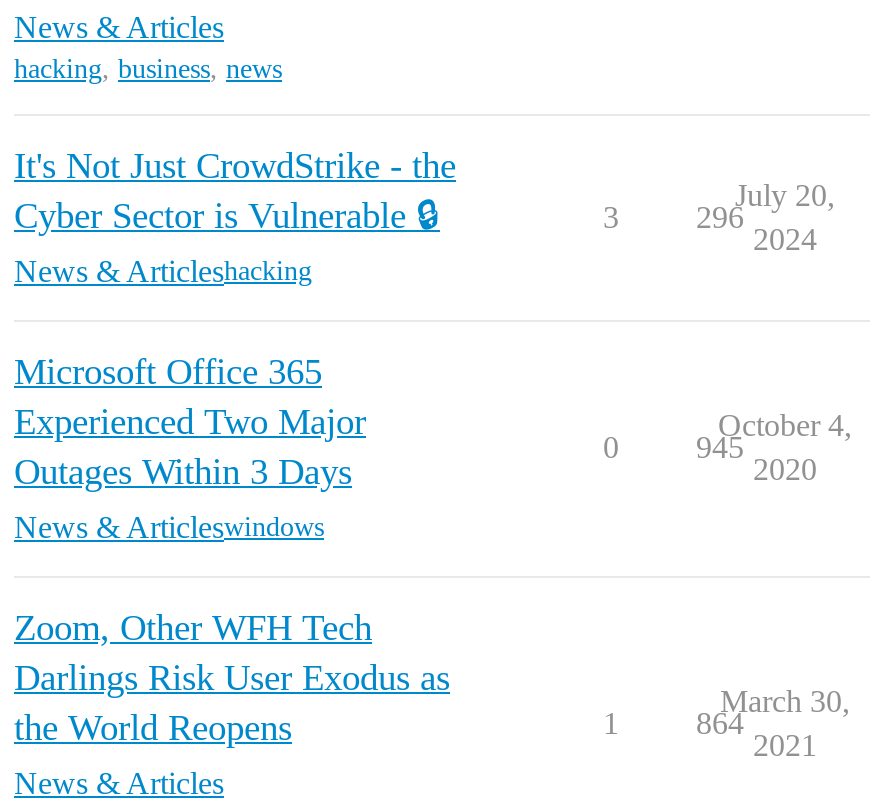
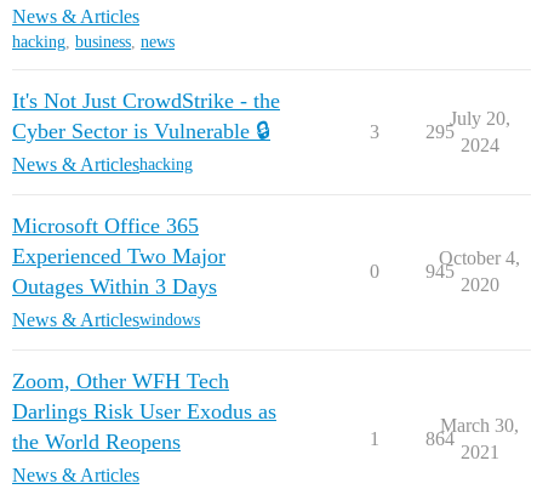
[696,199,744,233] 296 -> [425,121,455,141] 295

